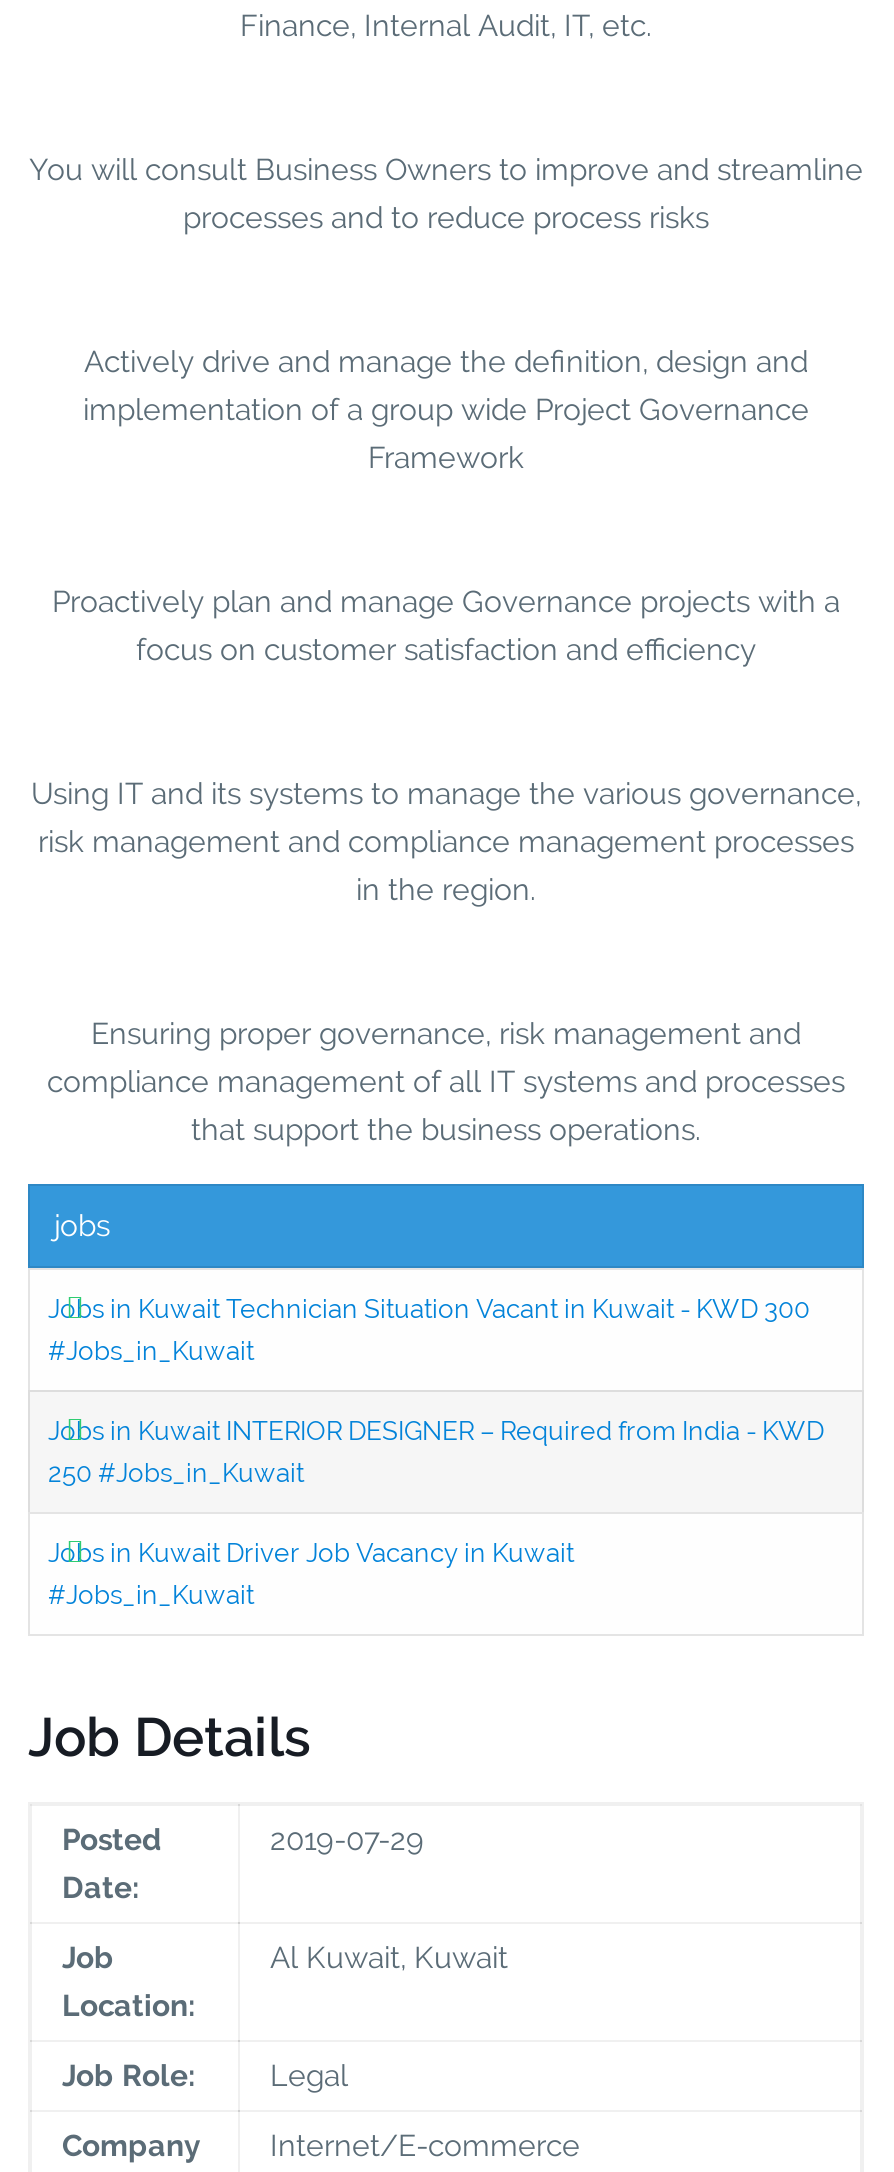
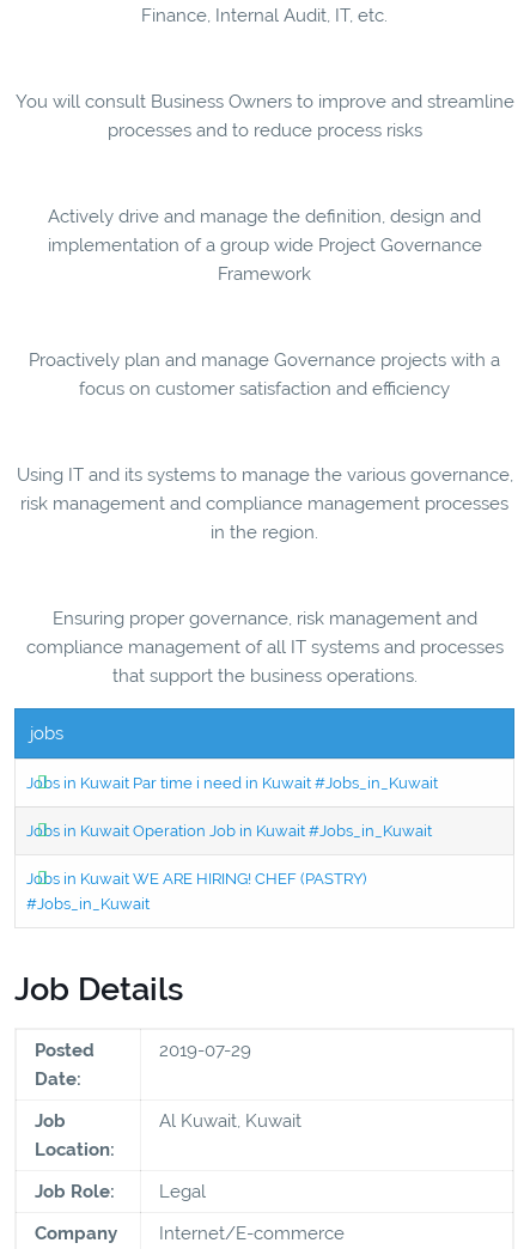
[48,1293,810,1365] Jobs in Kuwait Technician Situation Vacant in Kuwait - KWD 300 | #Jobs_in_Kuwait -> [26,774,438,792] Jobs in Kuwait Par time i need in Kuwait #Jobs_in_Kuwait
[48,1415,824,1487] Jobs in Kuwait INTERIOR DESIGNER – Required from India - KWD | 250 #Jobs_in_Kuwait -> [26,821,432,839] Jobs in Kuwait Operation Job in Kuwait #Jobs_in_Kuwait
[48,1537,574,1567] Jobs in Kuwait Driver Job Vacancy in Kuwait -> [26,869,366,887] Jobs in Kuwait WE ARE HIRING! CHEF (PASTRY)

